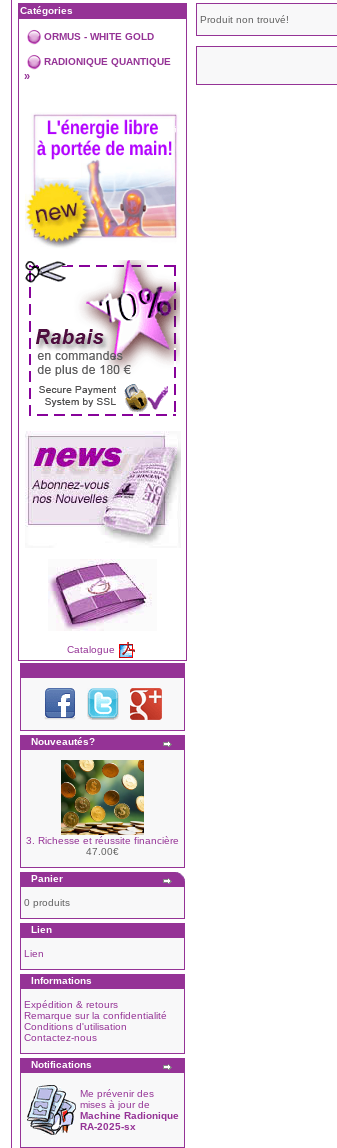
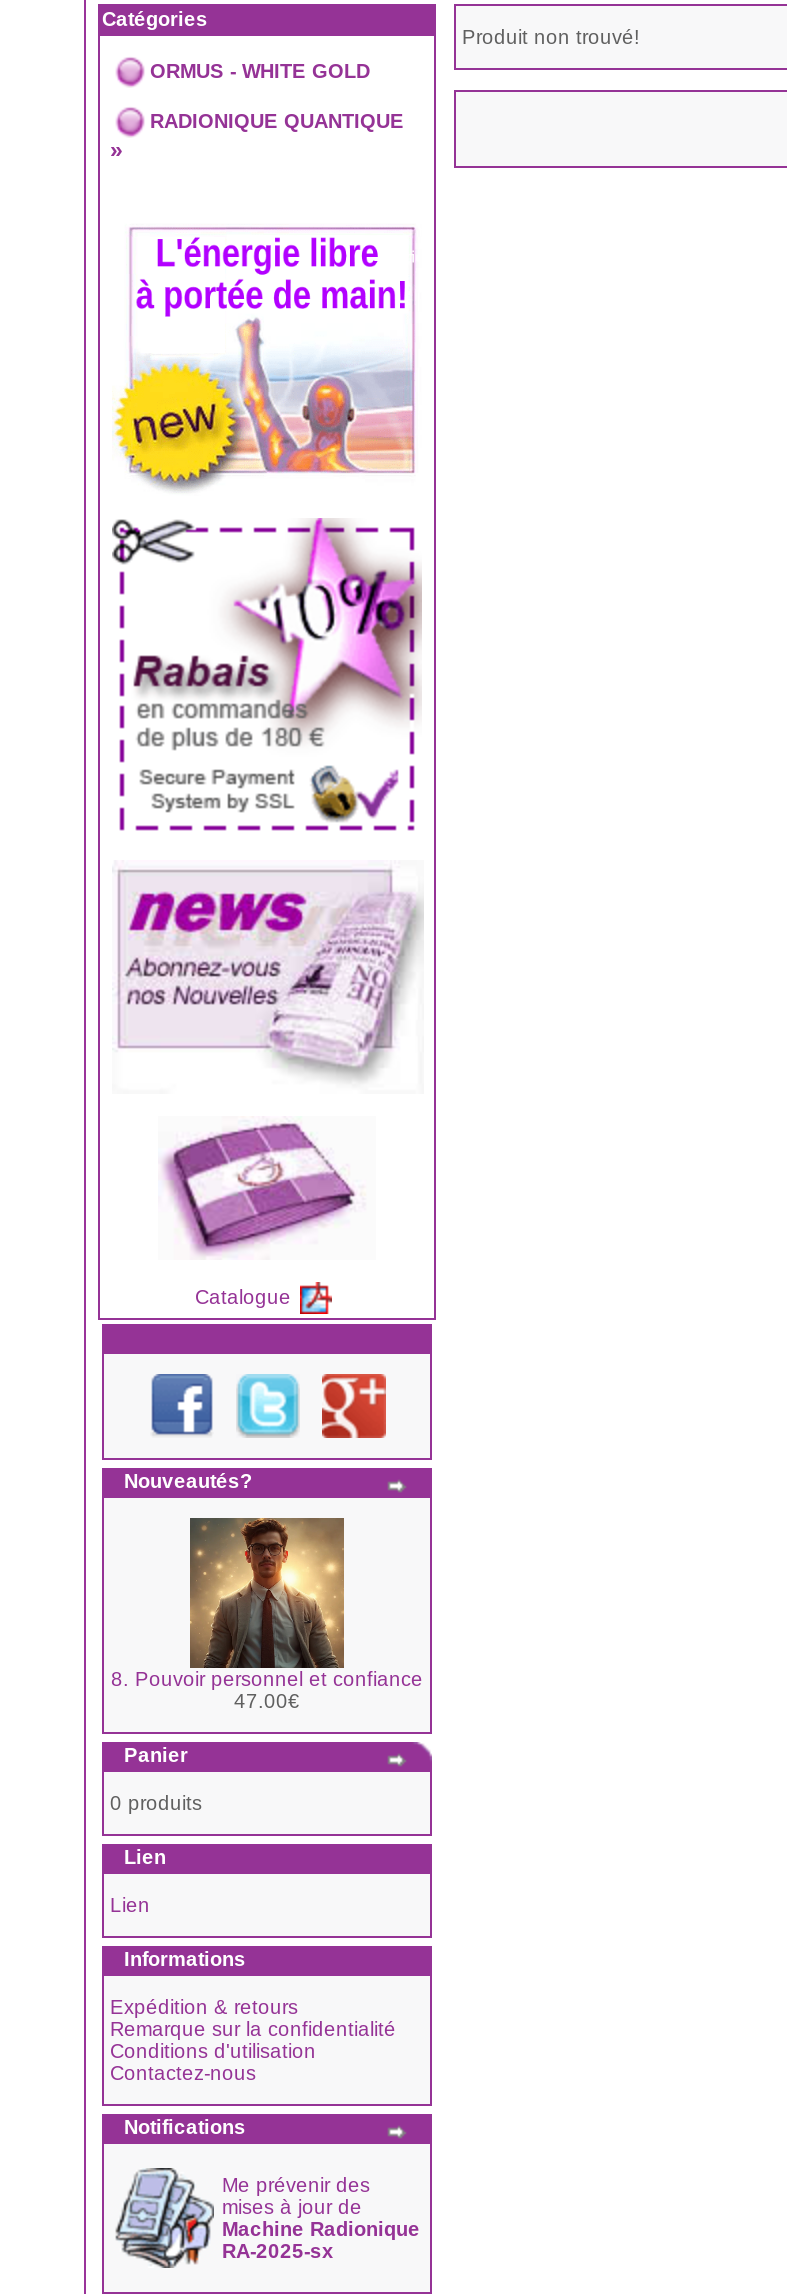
[26,759,179,846] [image] | 3. Richesse et réussite financière -> [111,1516,423,1690] [image] | 8. Pouvoir personnel et confiance

